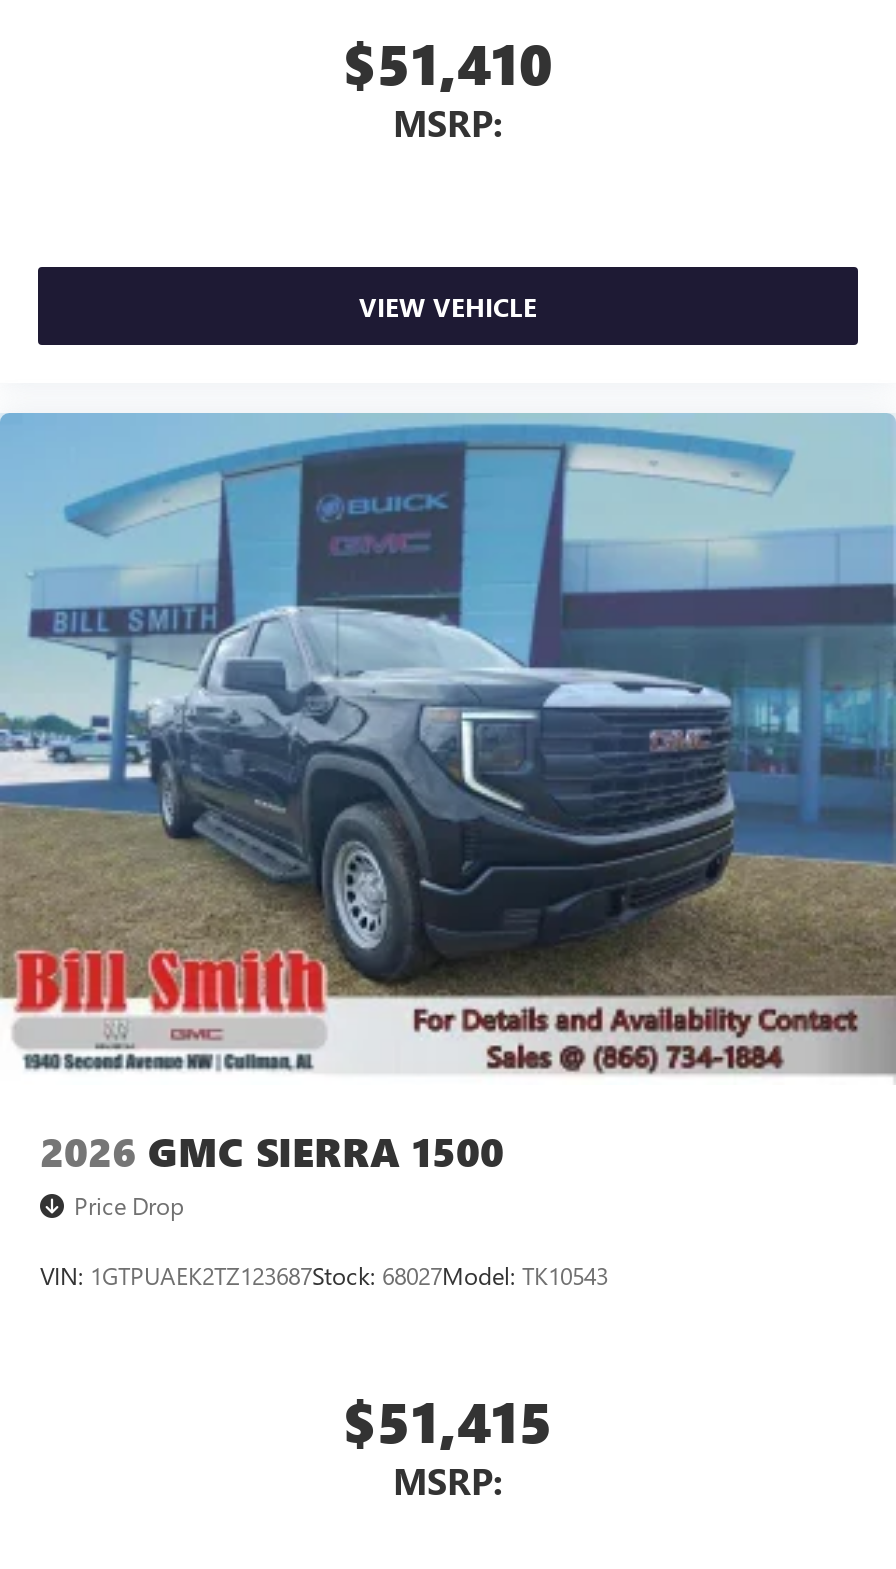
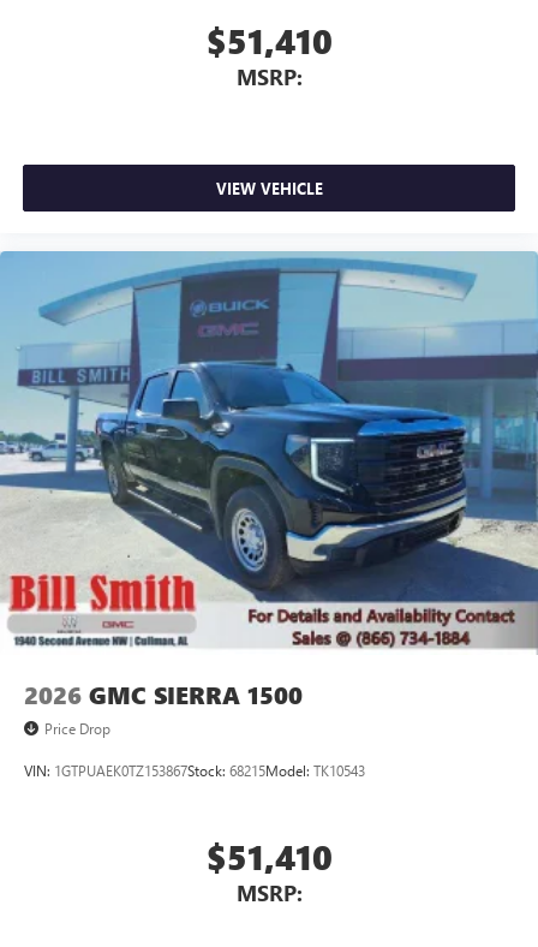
[6,588,890,1000] [image] -> [4,361,534,603] [image]
[40,1260,608,1292] VIN: 1GTPUAEK2TZ123687Stock: 68027Model: TK10543 -> [24,760,365,780] VIN: 1GTPUAEK0TZ153867Stock: 68215Model: TK10543
[343,1382,553,1458] $51,415 -> [206,834,332,880] $51,410

